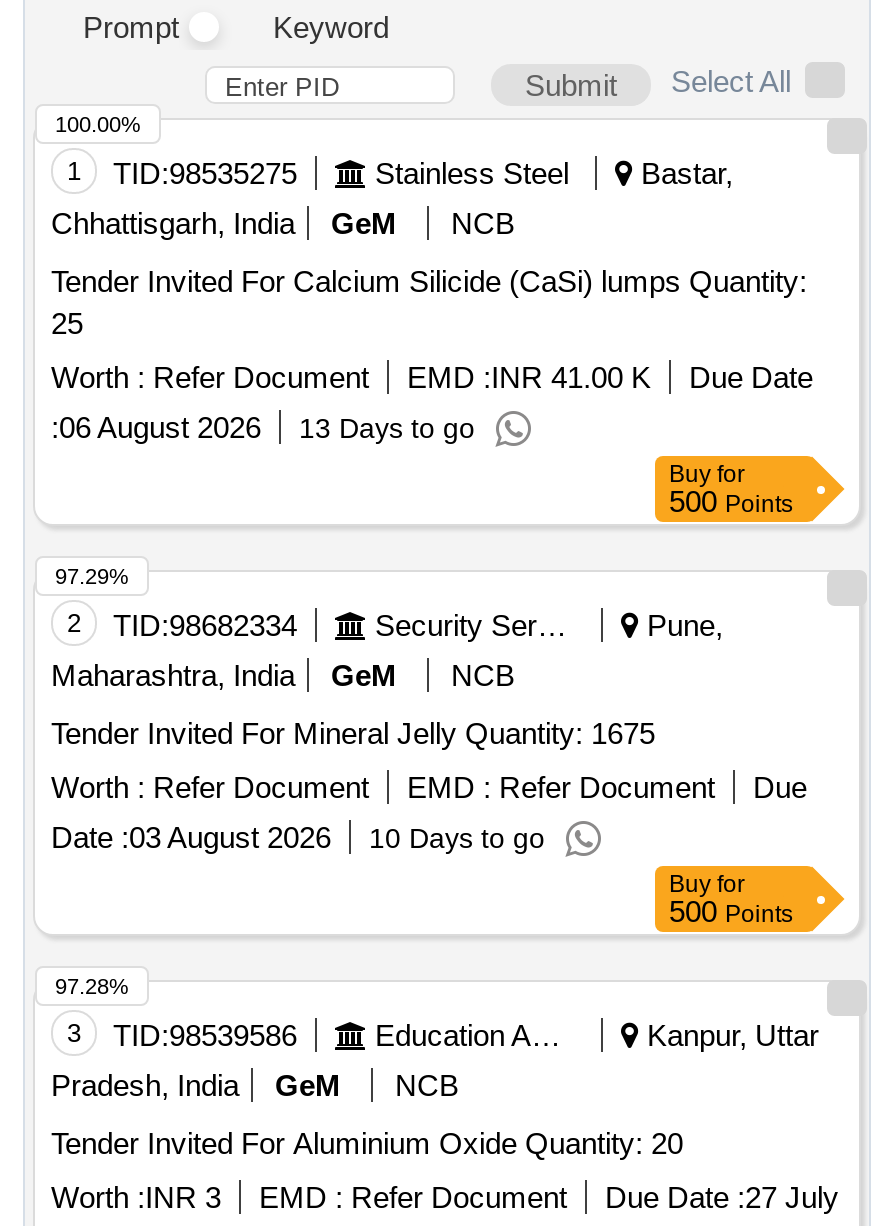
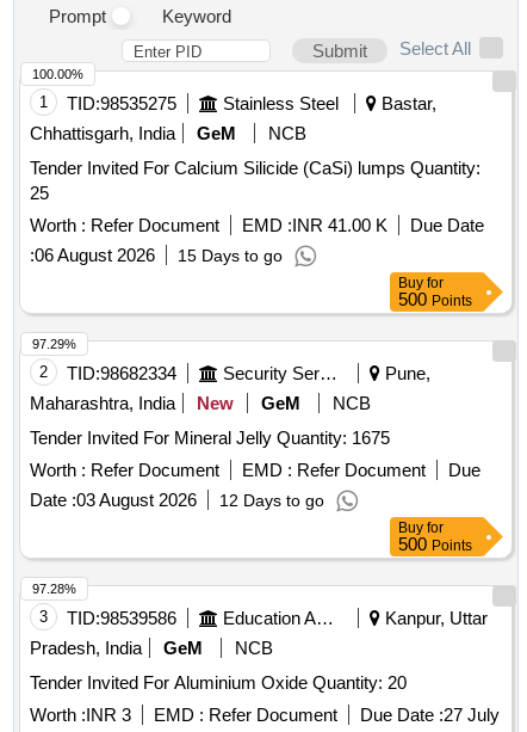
[51,410,475,444] :06 August 2026 13 Days to go -> [30,245,283,265] :06 August 2026 15 Days to go
none -> [197,393,234,413] New
[51,820,545,854] Date : 03 August 2026 10 Days to go -> [30,490,324,510] Date : 03 August 2026 12 Days to go

